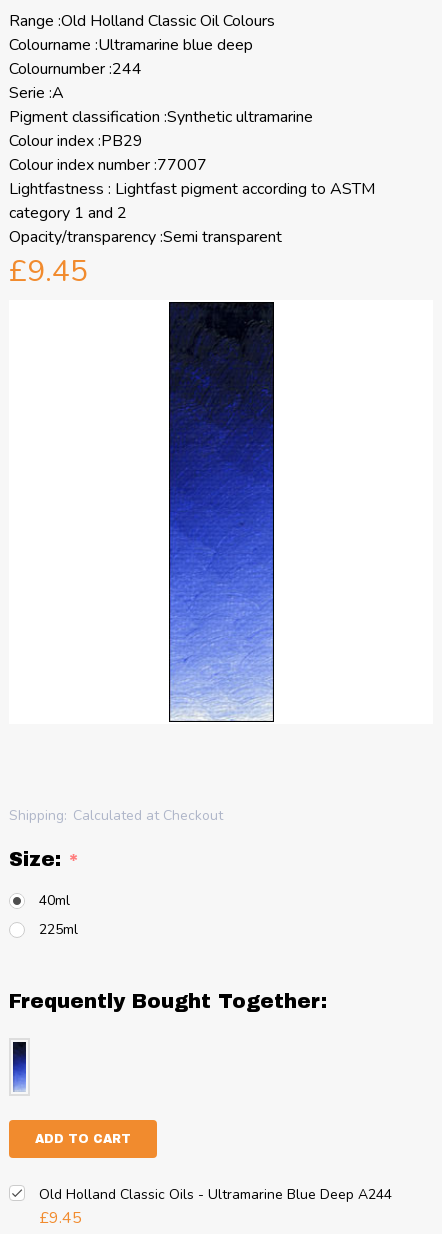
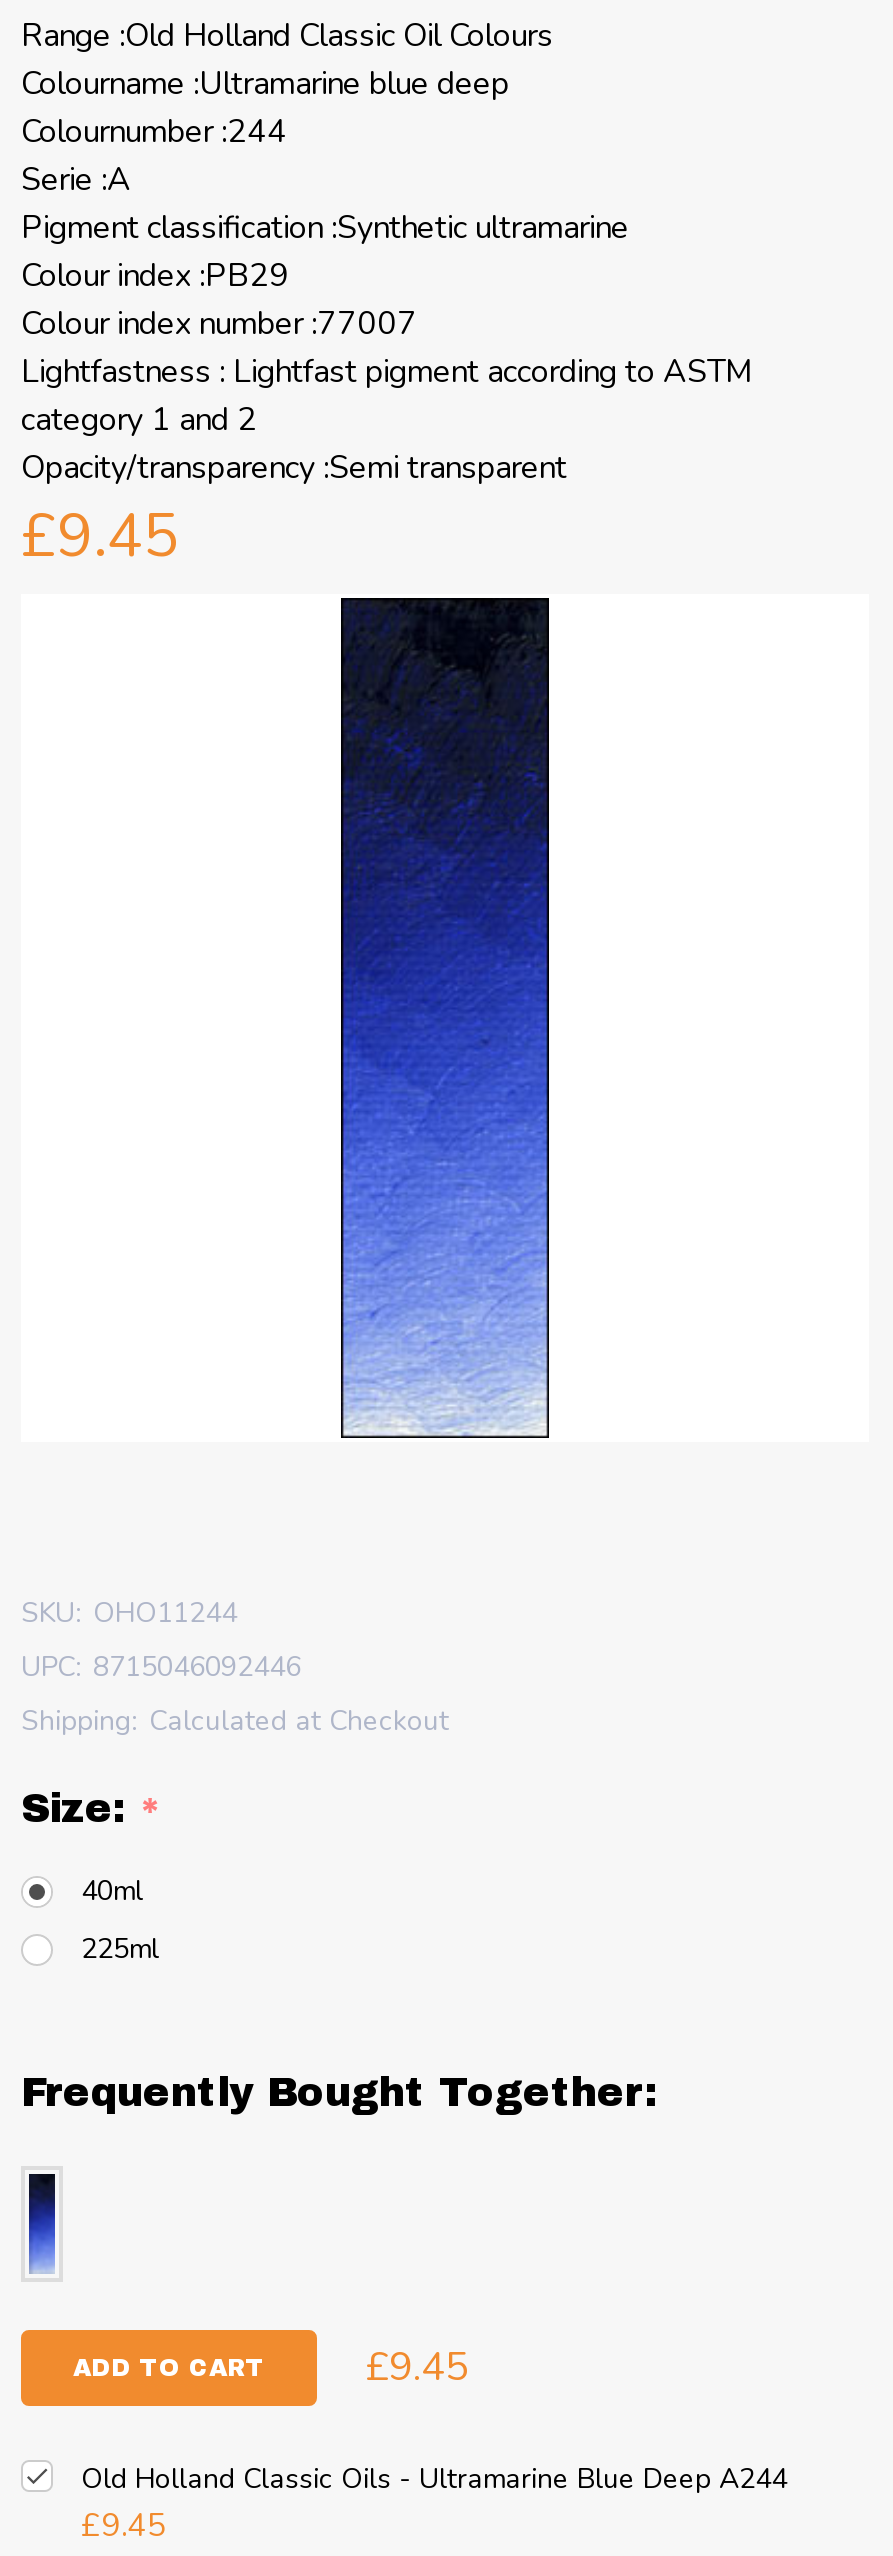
none -> [21,1594,301,1686] SKU: OHO11244 | UPC: 8715046092446
none -> [365,2339,469,2393] £9.45

